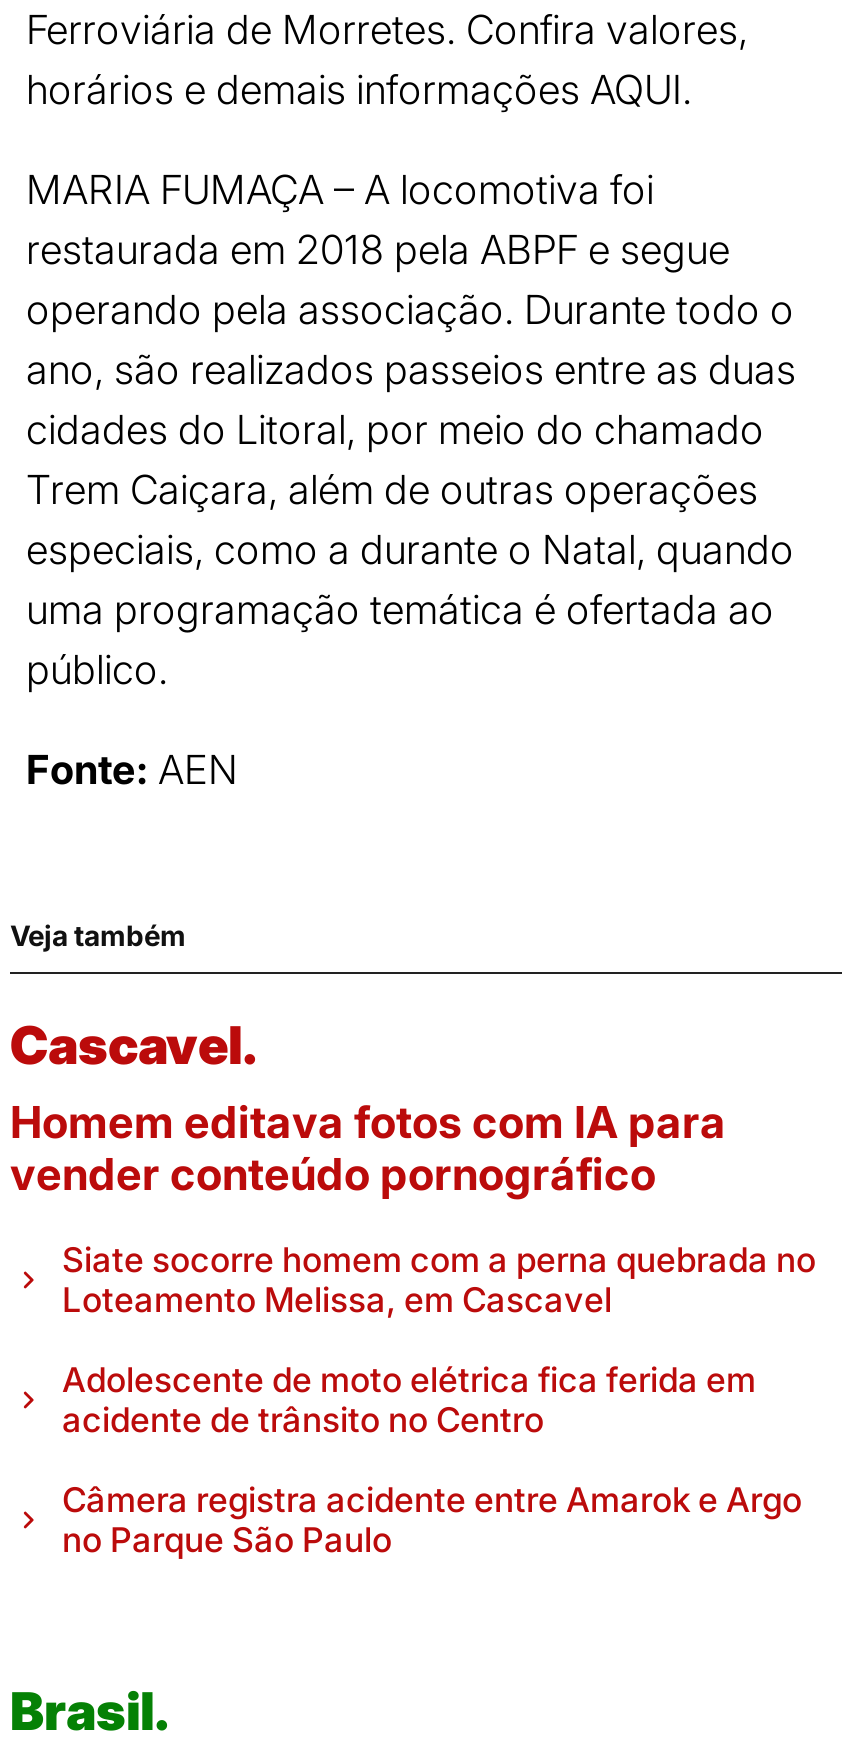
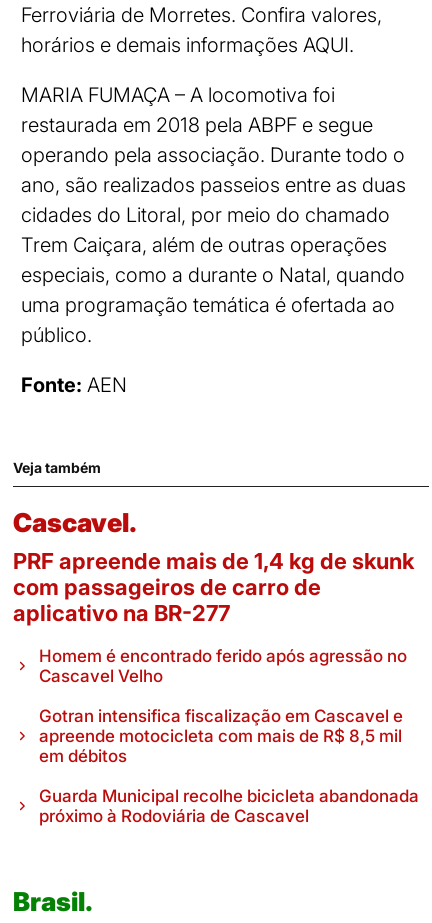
[10,1096,726,1200] Homem editava fotos com IA para | vender conteúdo pornográfico -> [13,548,414,626] PRF apreende mais de 1,4 kg de skunk | com passageiros de carro de | aplicativo na BR-277
[62,1240,816,1320] Siate socorre homem com a perna quebrada no | Loteamento Melissa, em Cascavel -> [39,646,407,686] Homem é encontrado ferido após agressão no | Cascavel Velho
[62,1360,756,1440] Adolescente de moto elétrica fica ferida em | acidente de trânsito no Centro -> [39,706,403,766] Gotran intensifica fiscalização em Cascavel e | apreende motocicleta com mais de R$ 8,5 mil | em débitos
[62,1480,802,1560] Câmera registra acidente entre Amarok e Argo | no Parque São Paulo -> [39,786,419,826] Guarda Municipal recolhe bicicleta abandonada | próximo à Rodoviária de Cascavel

